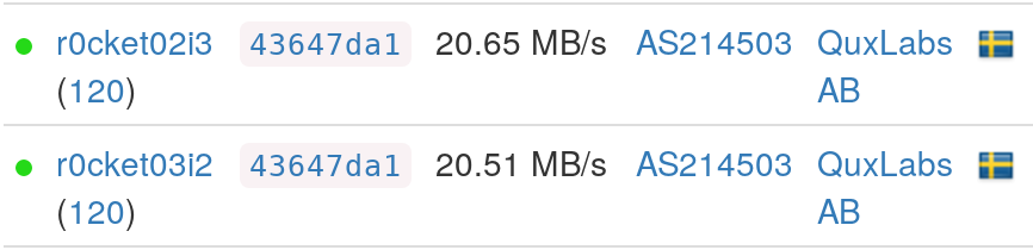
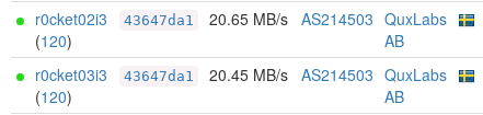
[56,138,214,186] r0cket03i2 -> [35,64,107,85] r0cket03i3
[435,138,953,186] 20.51 MB/s AS214503 QuxLabs -> [209,64,447,85] 20.45 MB/s AS214503 QuxLabs

